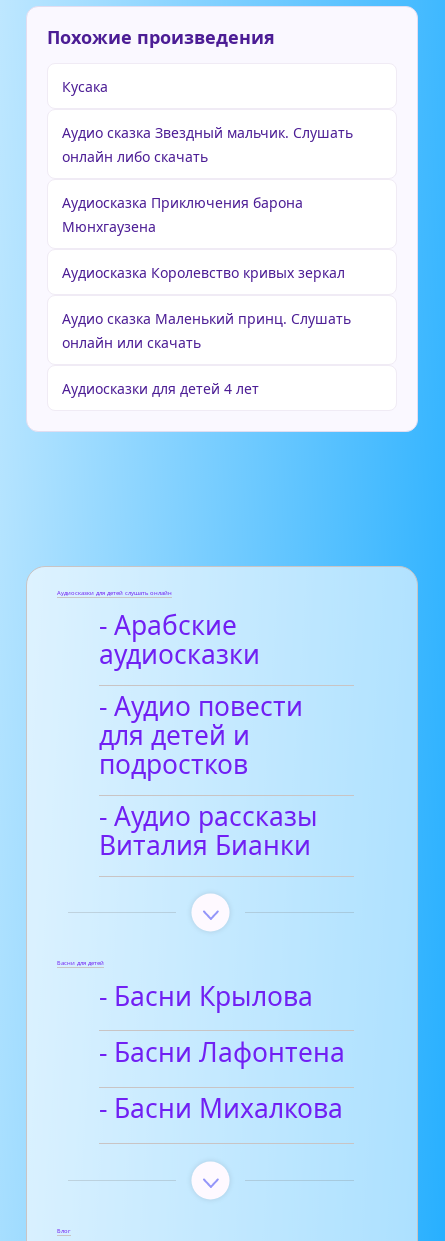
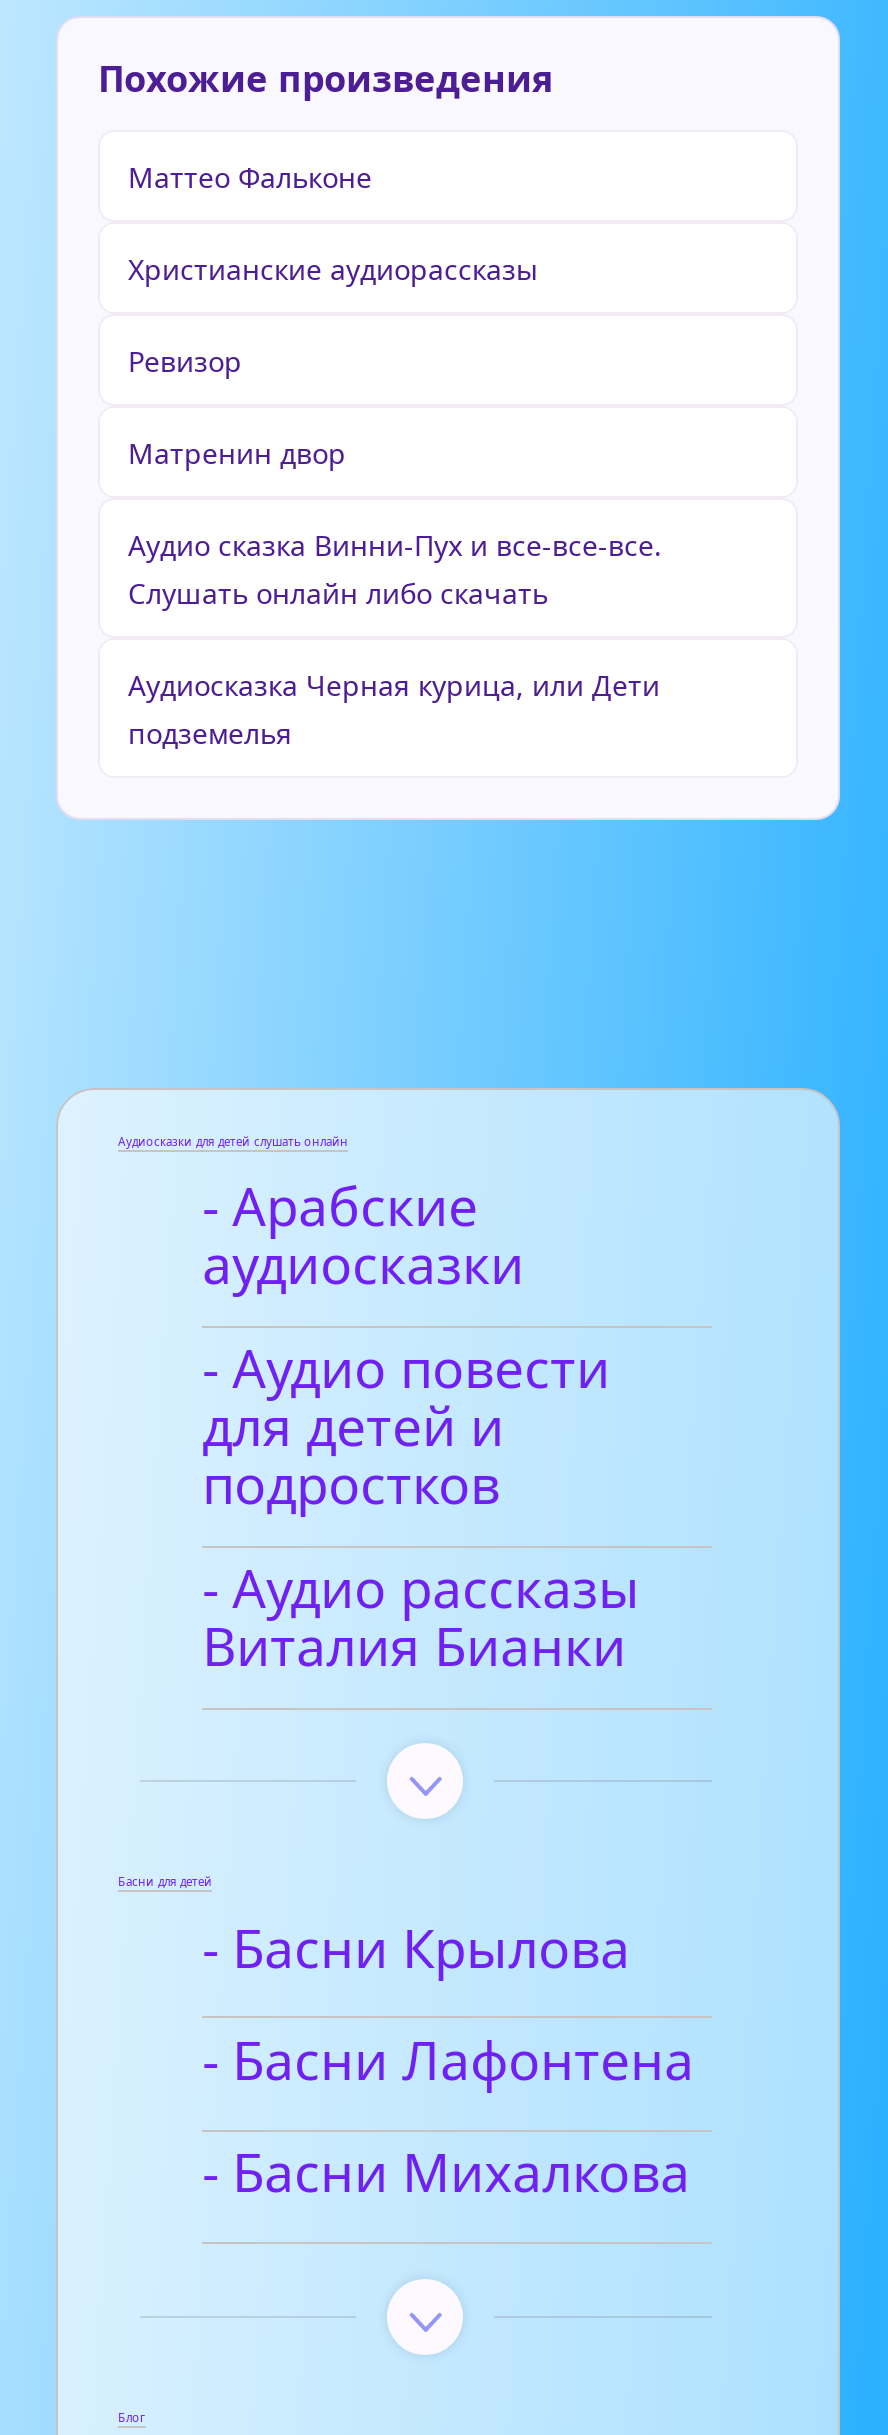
[62,77,108,96] Кусака -> [128,158,372,196] Маттео Фальконе
[62,123,353,166] Аудио сказка Звездный мальчик. Слушать | онлайн либо скачать -> [128,250,538,288] Христианские аудиорассказы
[62,193,303,236] Аудиосказка Приключения барона | Мюнхгаузена -> [128,342,242,380] Ревизор
[62,263,345,282] Аудиосказка Королевство кривых зеркал -> [128,434,346,472] Матренин двор
[62,309,351,352] Аудио сказка Маленький принц. Слушать | онлайн или скачать -> [128,526,662,612] Аудио сказка Винни-Пух и все-все-все. | Слушать онлайн либо скачать
[62,379,259,398] Аудиосказки для детей 4 лет -> [128,666,660,752] Аудиосказка Черная курица, или Дети | подземелья

